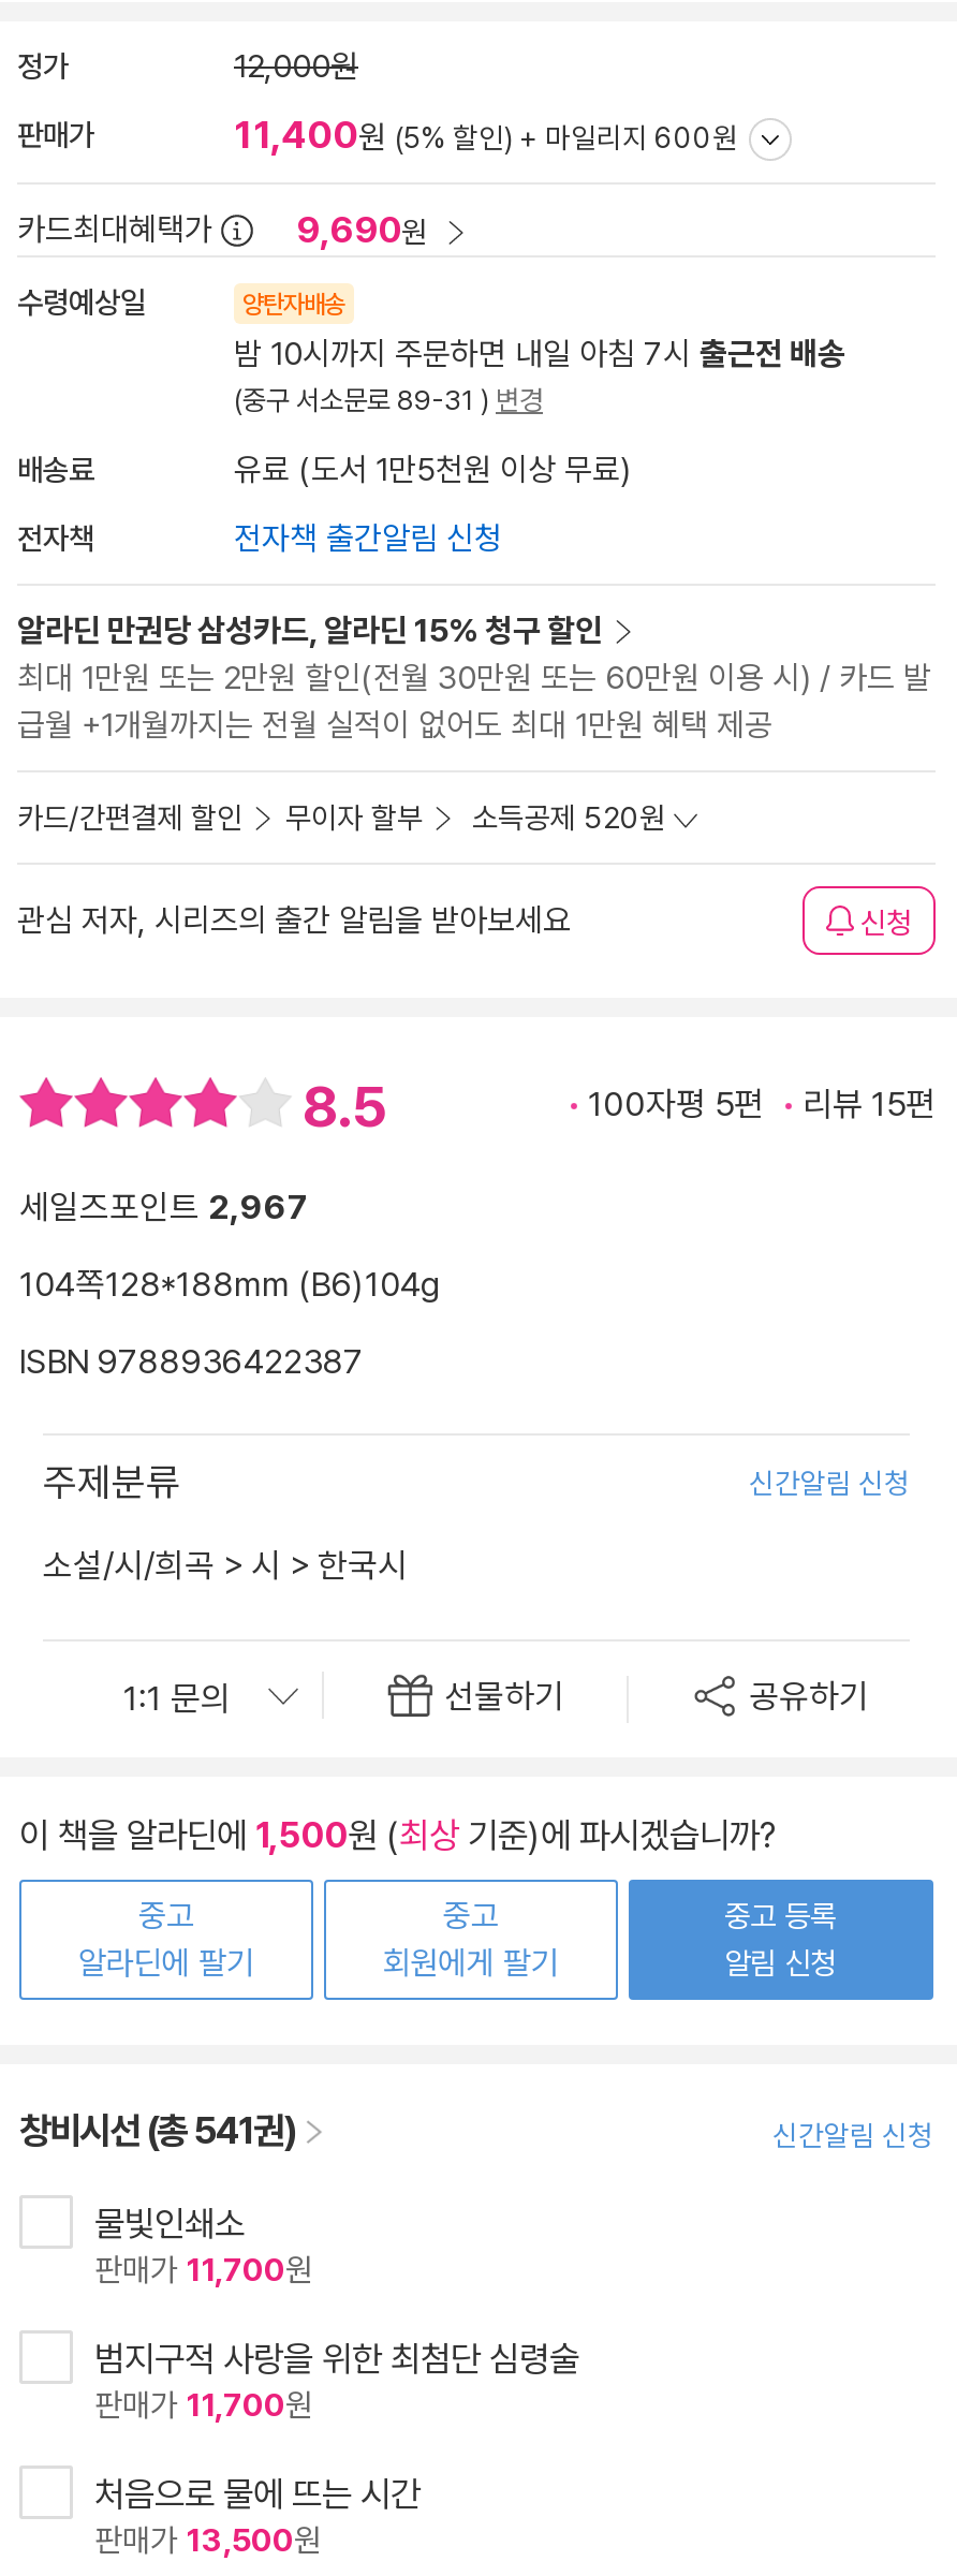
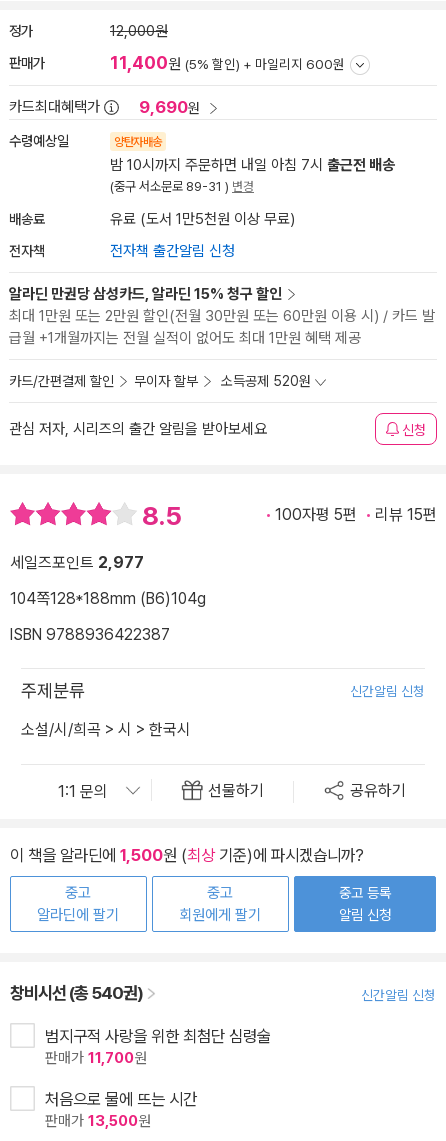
[19,1187,309,1228] 세일즈포인트 2,967 -> [10,553,144,572] 세일즈포인트 2,977
[19,2108,303,2153] 창비시선 (총 541권) -> [10,982,146,1003] 창비시선 (총 540권)
[94,2202,313,2290] 물빛인쇄소 | 판매가 11,700원 -> none

